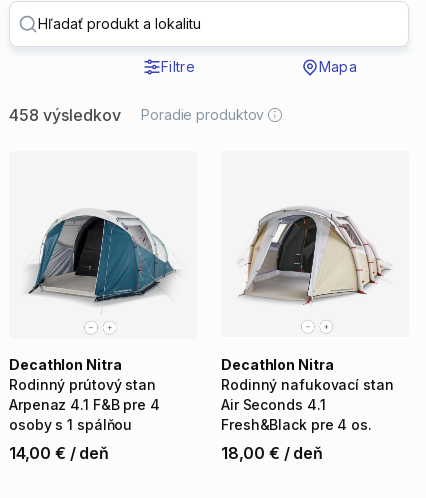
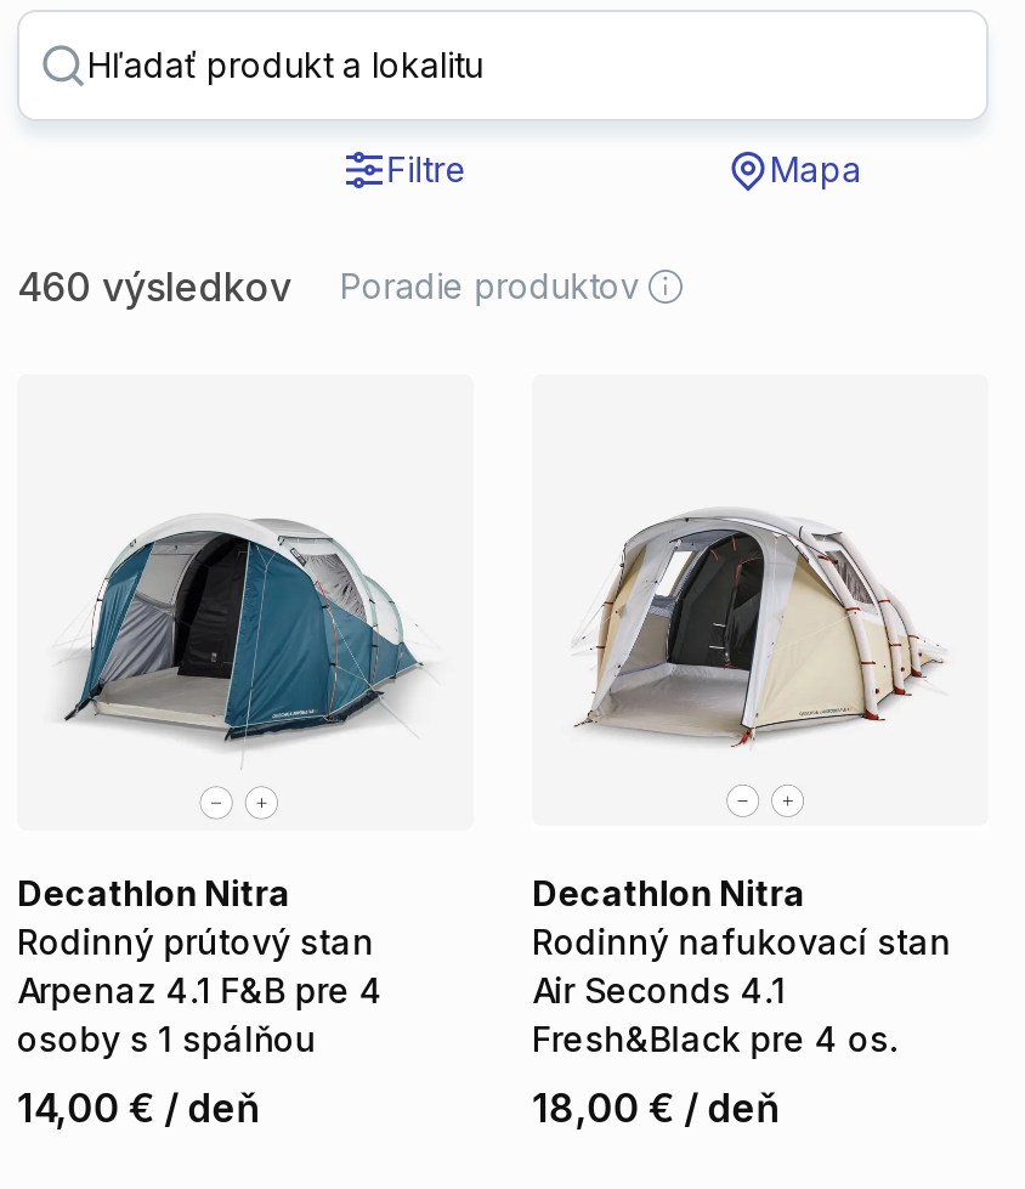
[9,105,264,125] 458 výsledkov Poradie produktov -> [17,262,640,311] 460 výsledkov Poradie produktov

